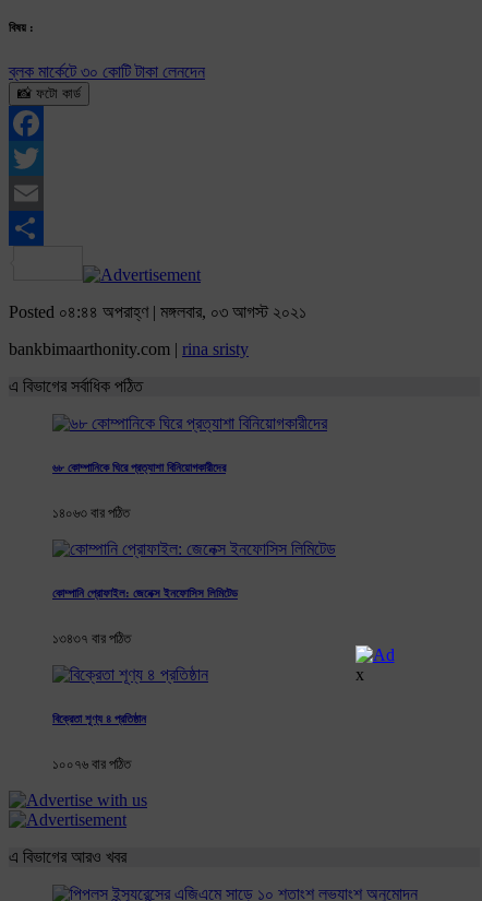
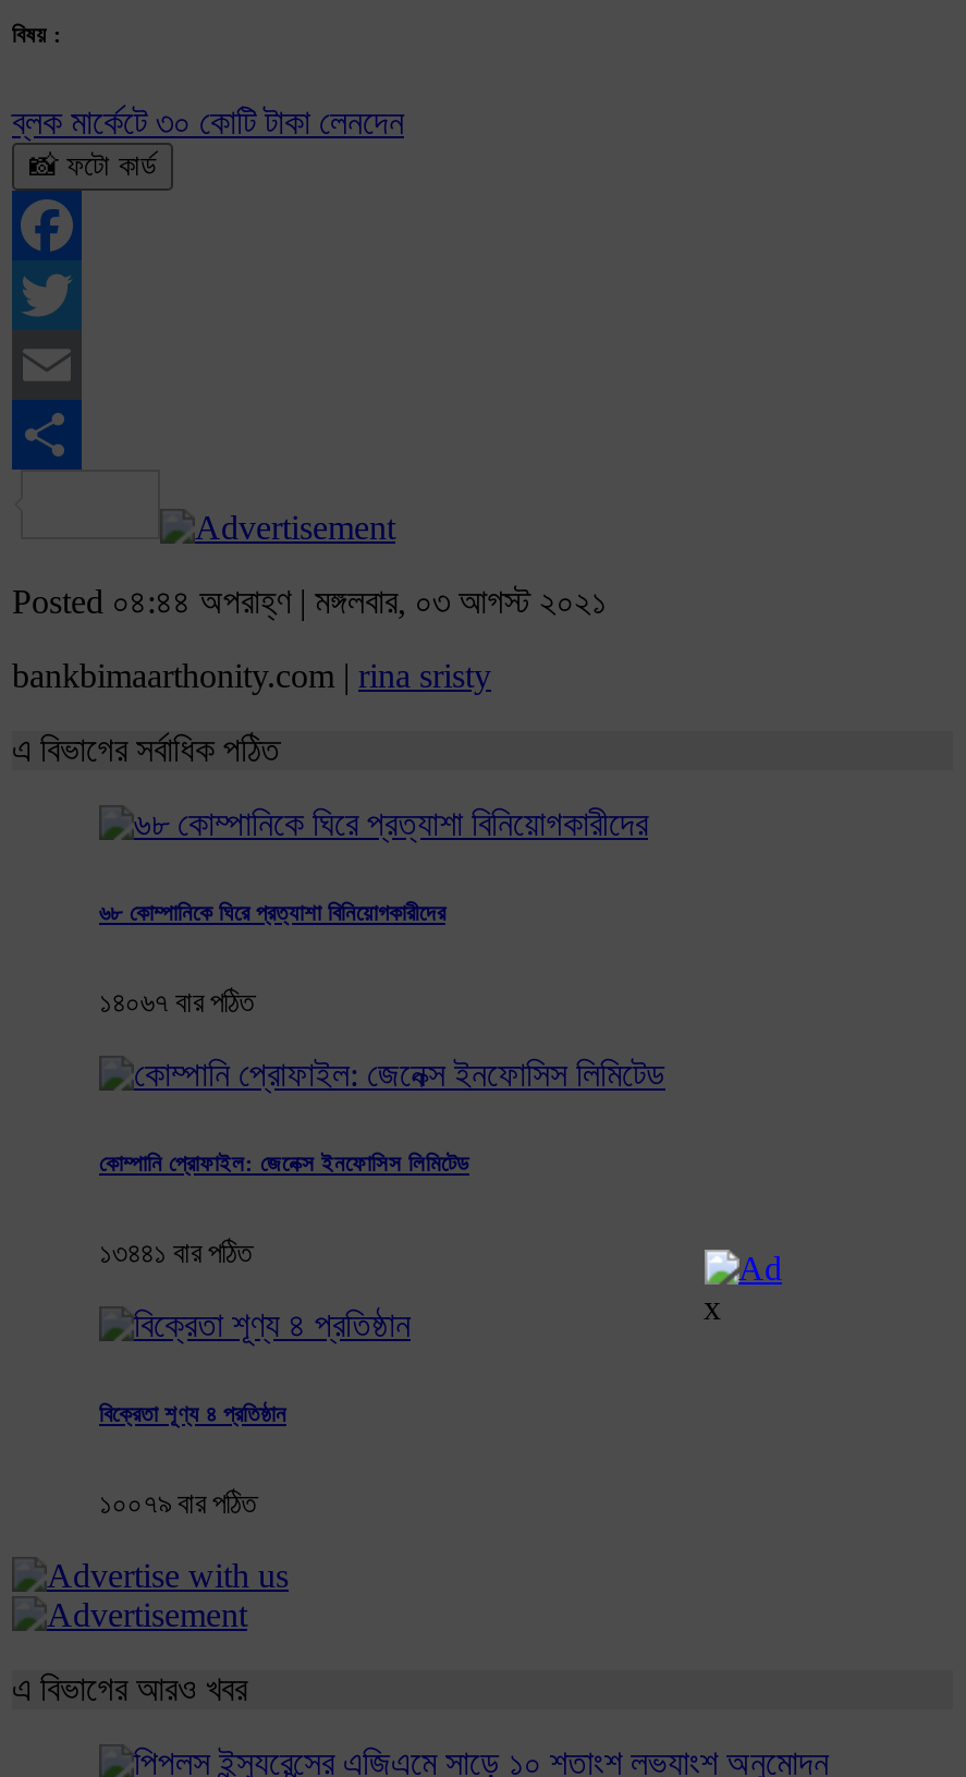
[52,504,130,521] ১৪০৬৩ বার পঠিত -> [99,986,254,1018] ১৪০৬৭ বার পঠিত
[52,630,131,646] ১৩৪৩৭ বার পঠিত -> [99,1236,252,1269] ১৩৪৪১ বার পঠিত
[52,755,131,772] ১০০৭৬ বার পঠিত -> [99,1486,256,1519] ১০০৭৯ বার পঠিত

